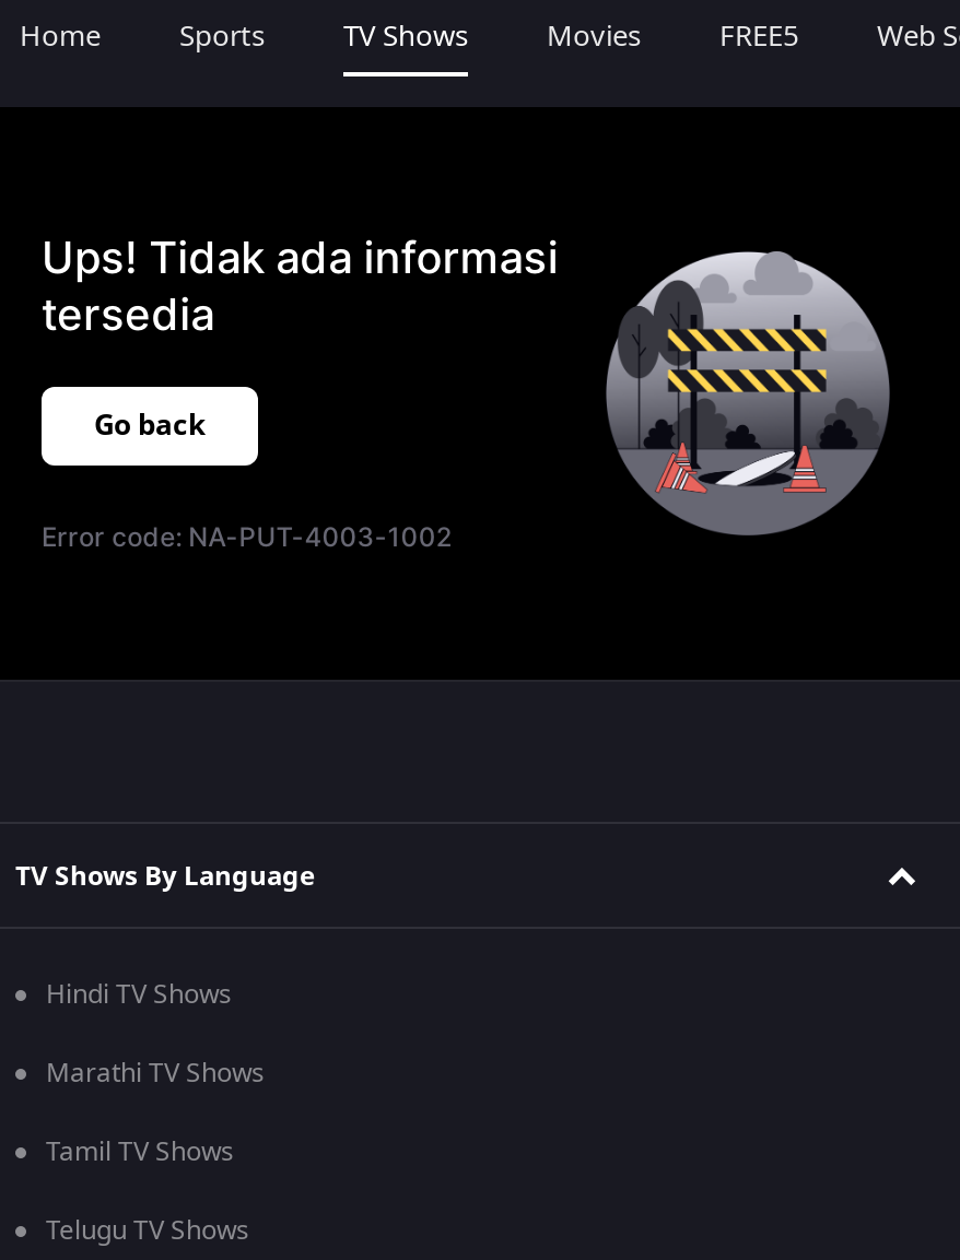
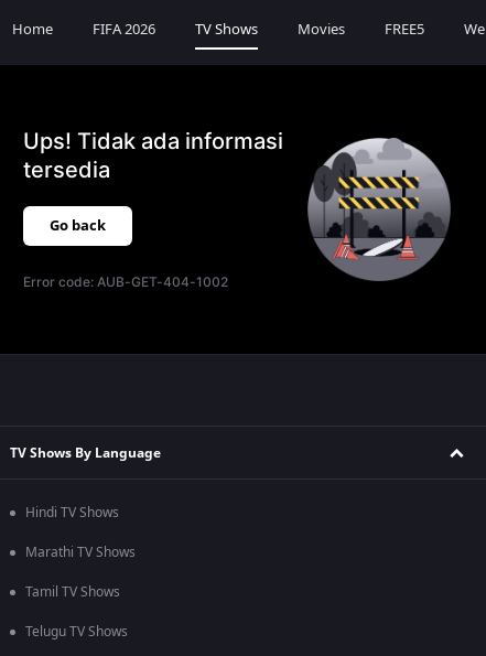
[179,15,265,57] Sports -> [93,19,155,40] FIFA 2026
[42,520,451,553] Error code: NA-PUT-4003-1002 -> [23,273,229,290] Error code: AUB-GET-404-1002

